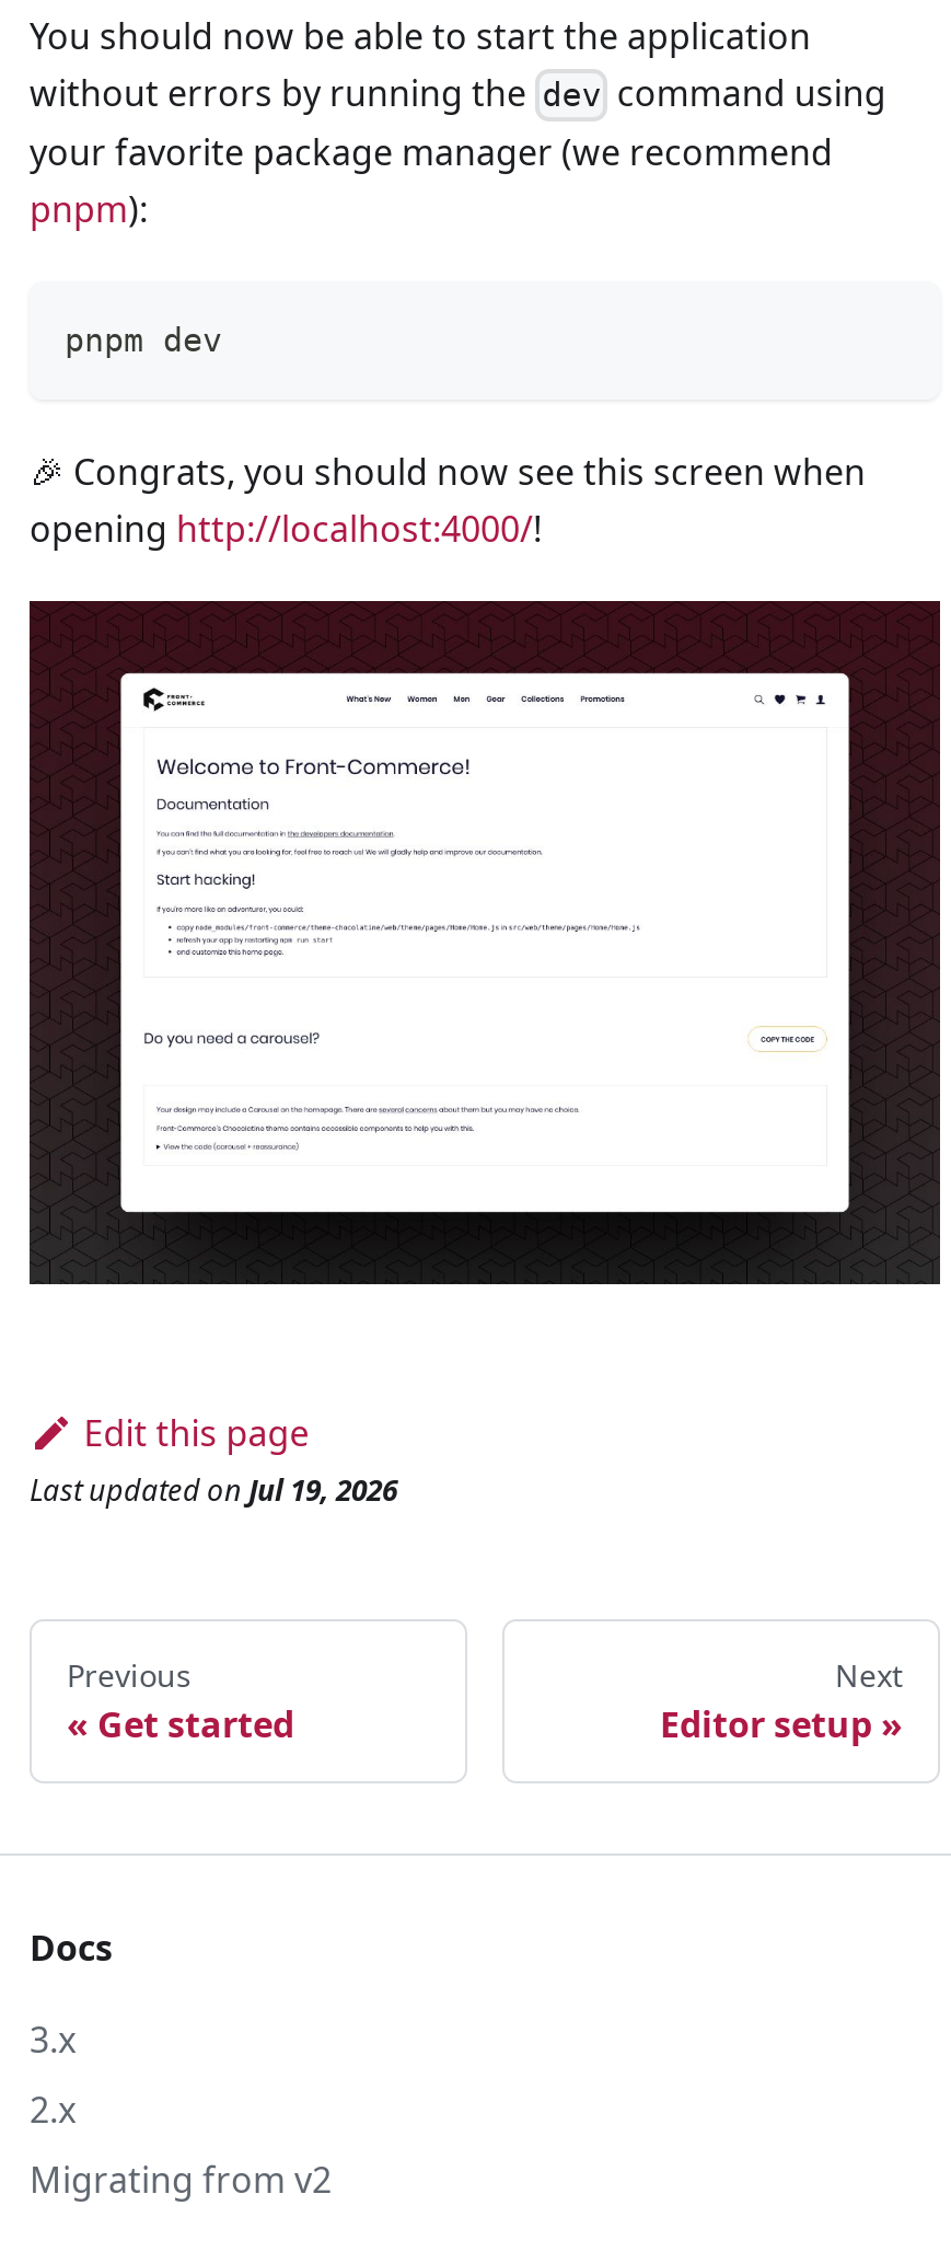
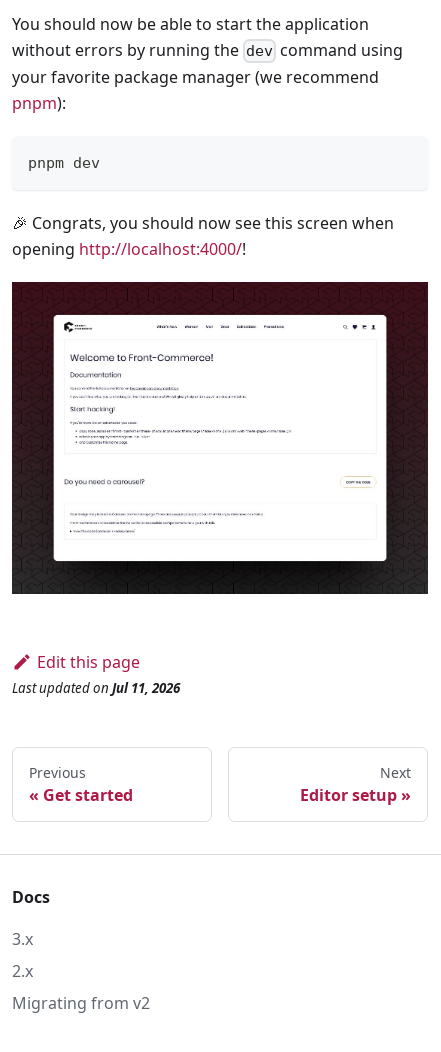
[30,1471,397,1510] Last updated on Jul 19, 2026 -> [12,679,180,697] Last updated on Jul 11, 2026

